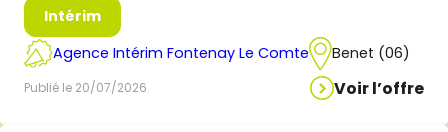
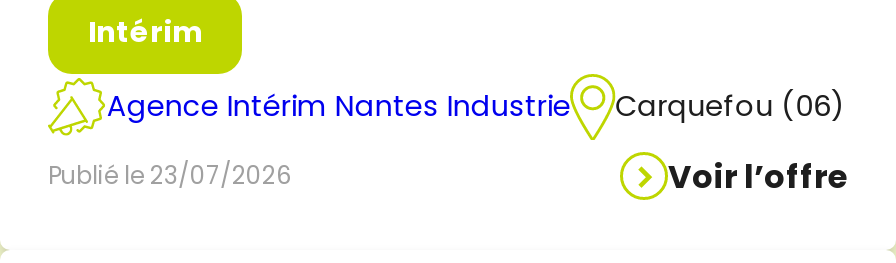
[53,43,410,63] Agence Intérim Fontenay Le Comte | Benet (06) -> [107,86,845,126] Agence Intérim Nantes Industrie | Carquefou (06)
[24,79,147,96] Publié le 20/07/2026 -> [48,159,292,193] Publié le 23/07/2026

